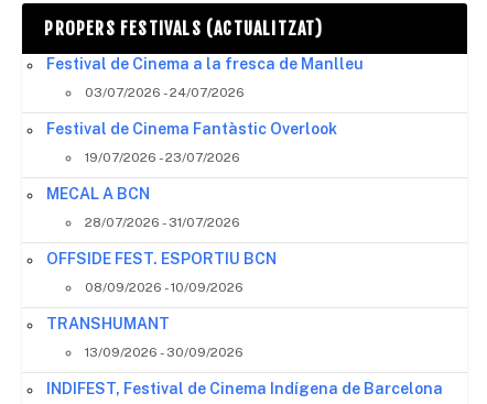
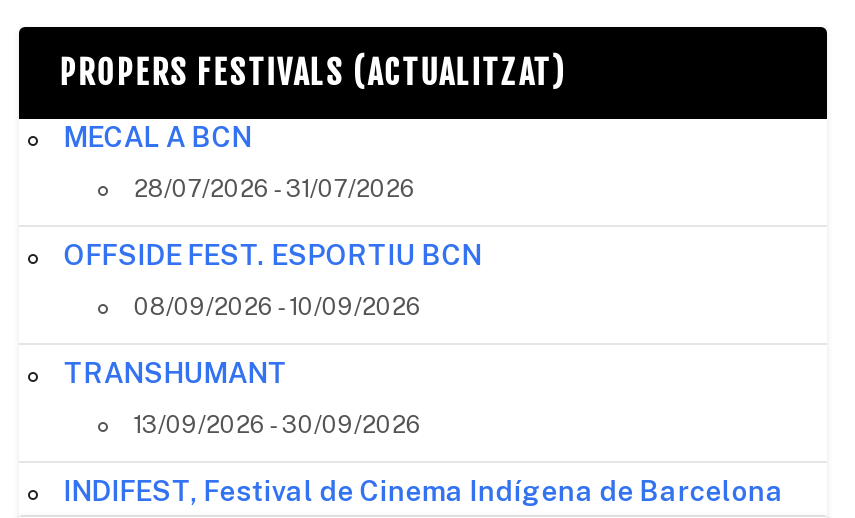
[47,55,364,165] Festival de Cinema a la fresca de Manlleu | 03/07/2026 - 24/07/2026 | Festival de Cinema Fantàstic Overlook | 19/07/2026 - 23/07/2026 -> none

